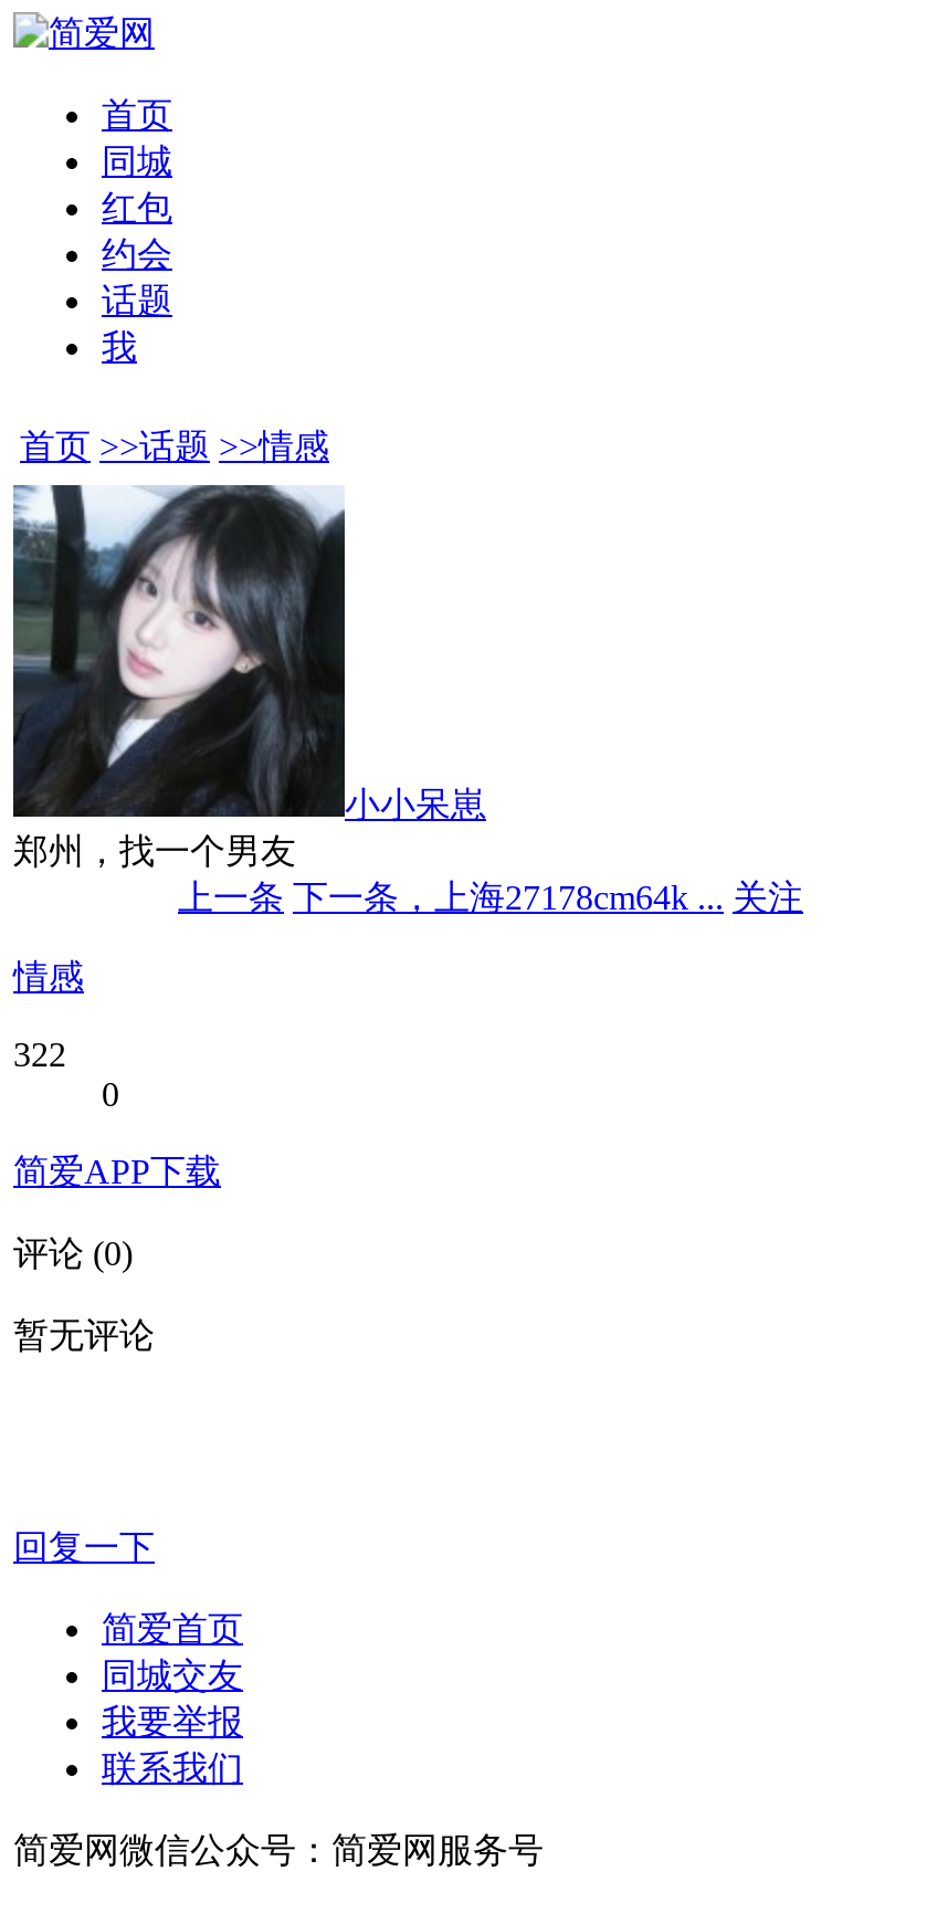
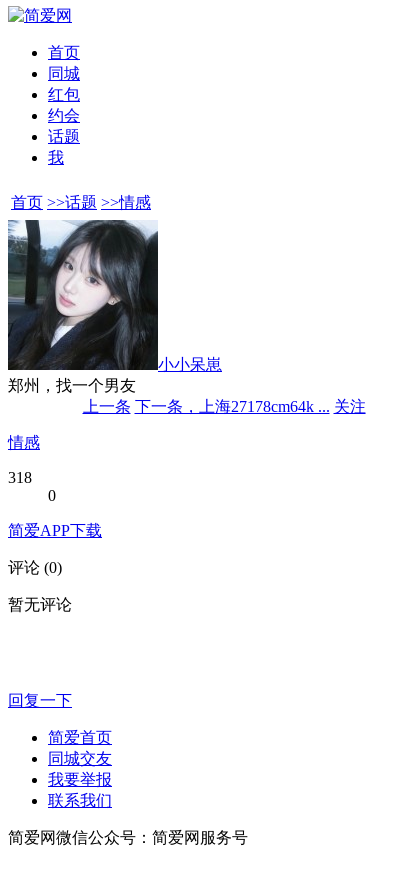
[13,1035,66,1073] 322 -> [8,469,32,486] 318

